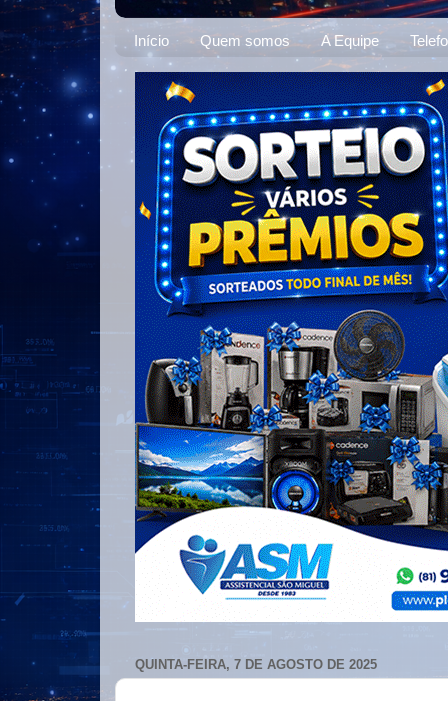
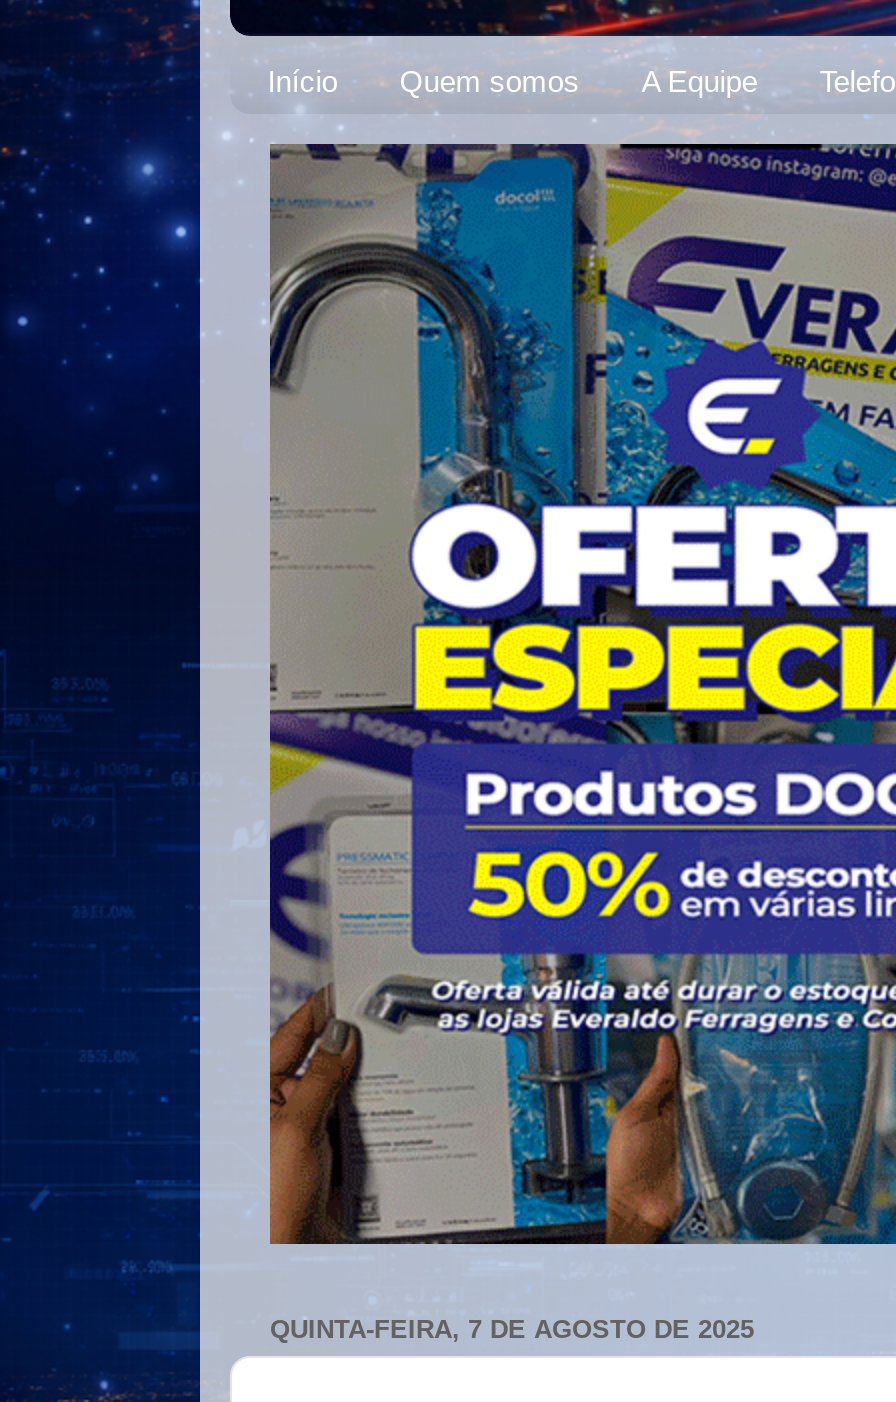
[134,71,445,623] [image] -> [268,144,890,1246] [image]

